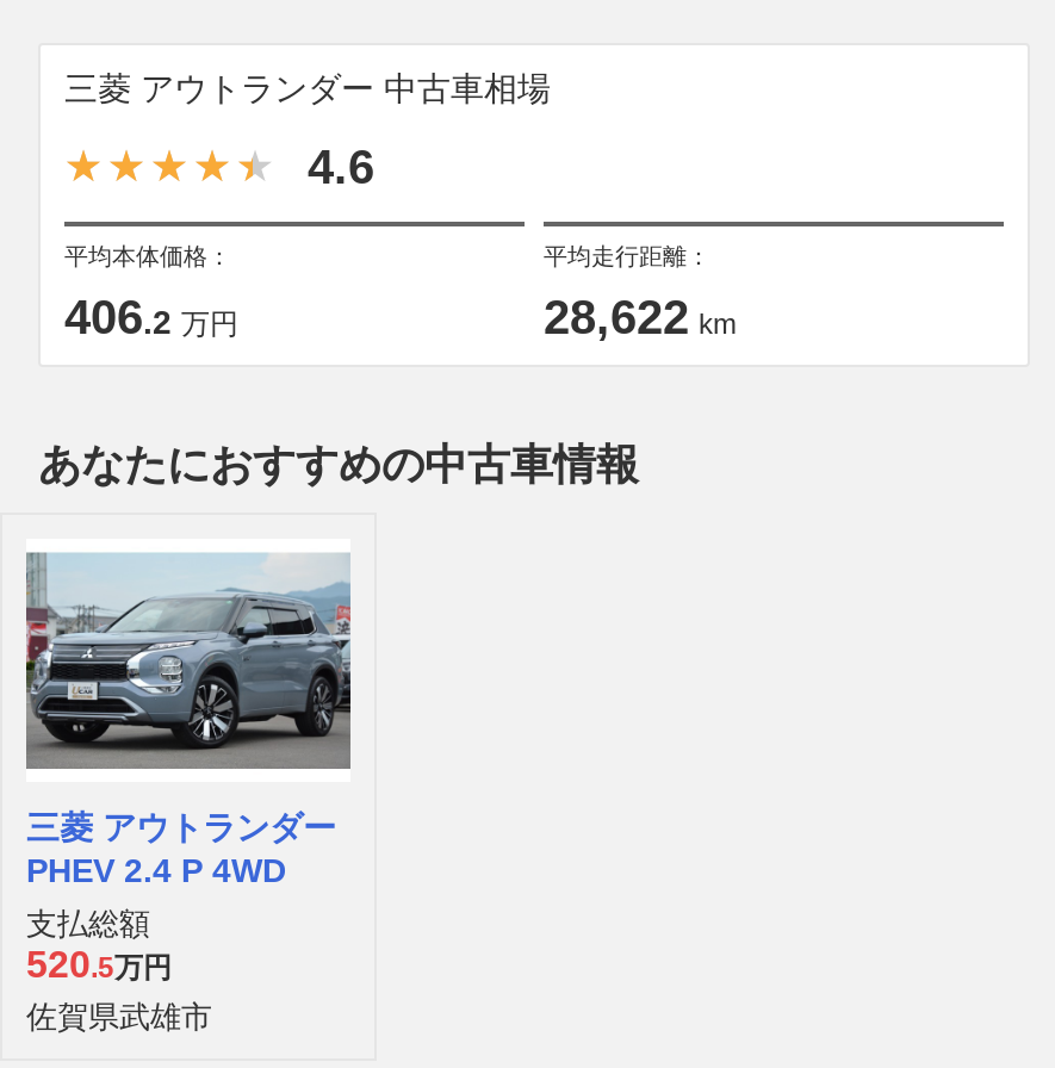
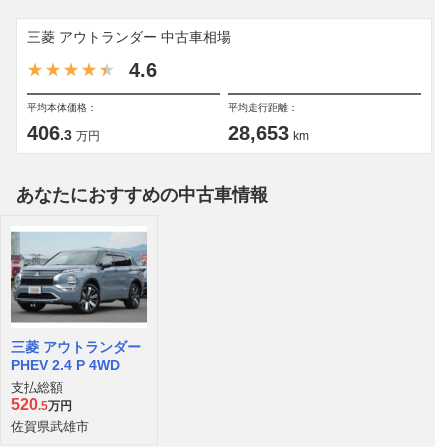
[64,291,238,344] 406.2万円 -> [27,122,100,144] 406.3万円
[544,291,737,344] 28,622 km -> [228,122,309,144] 28,653 km

